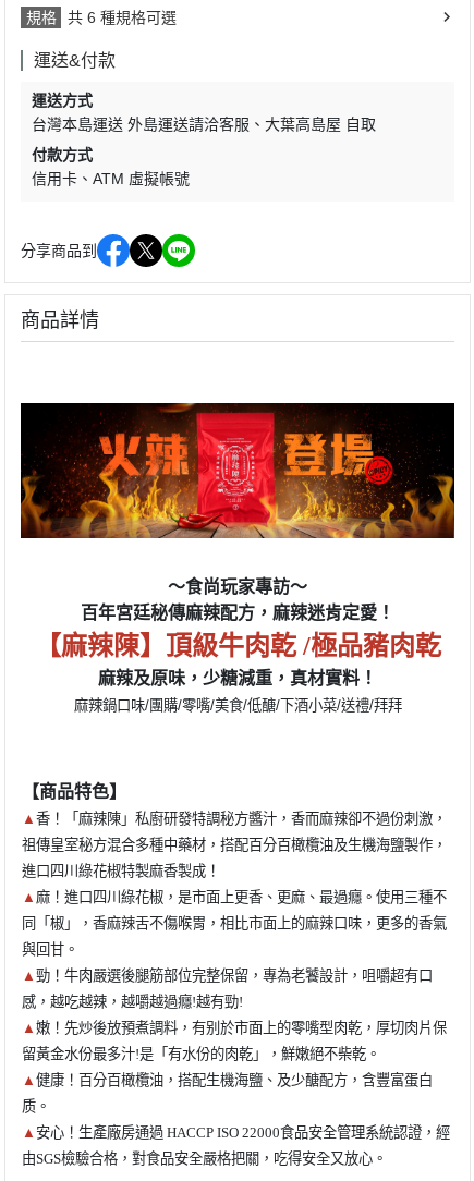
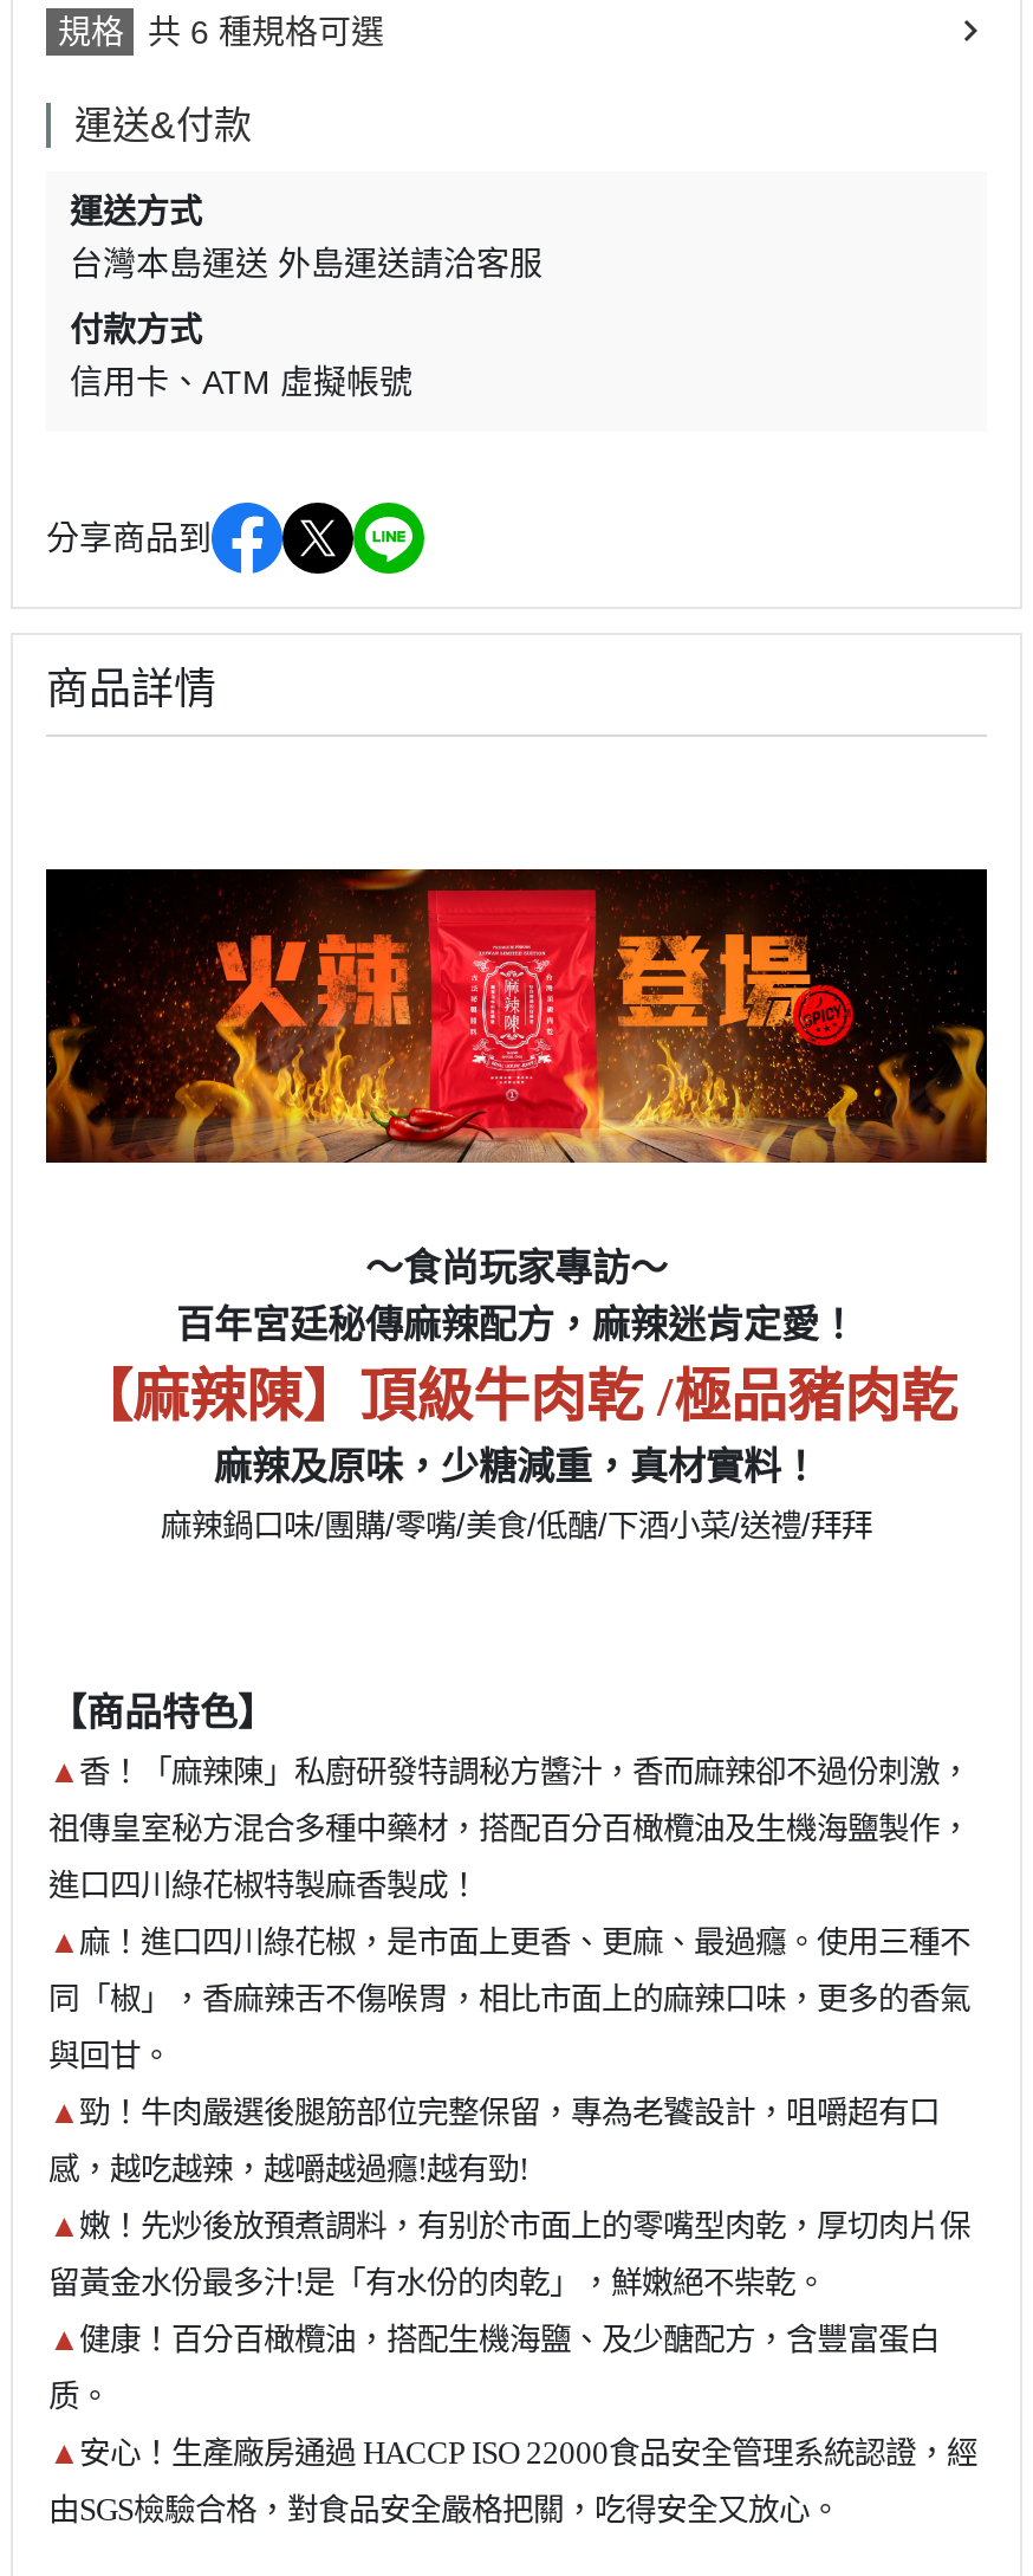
[265,116,376,133] 大葉高島屋 自取 -> none

